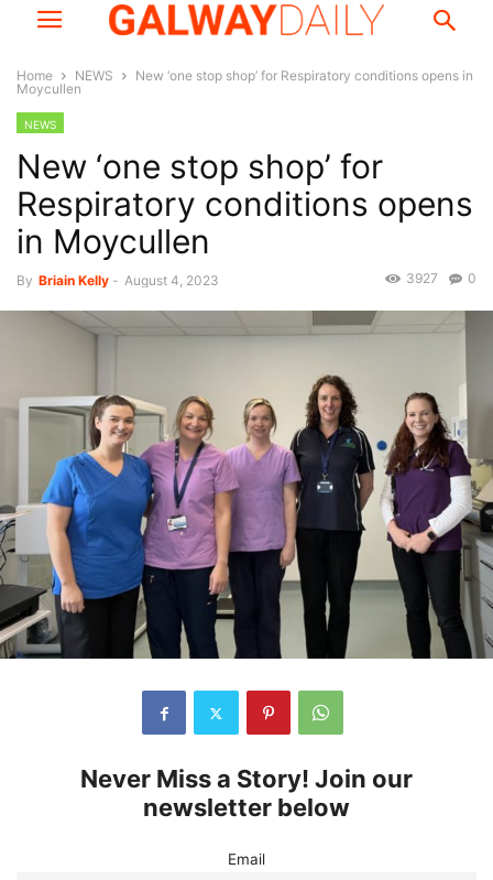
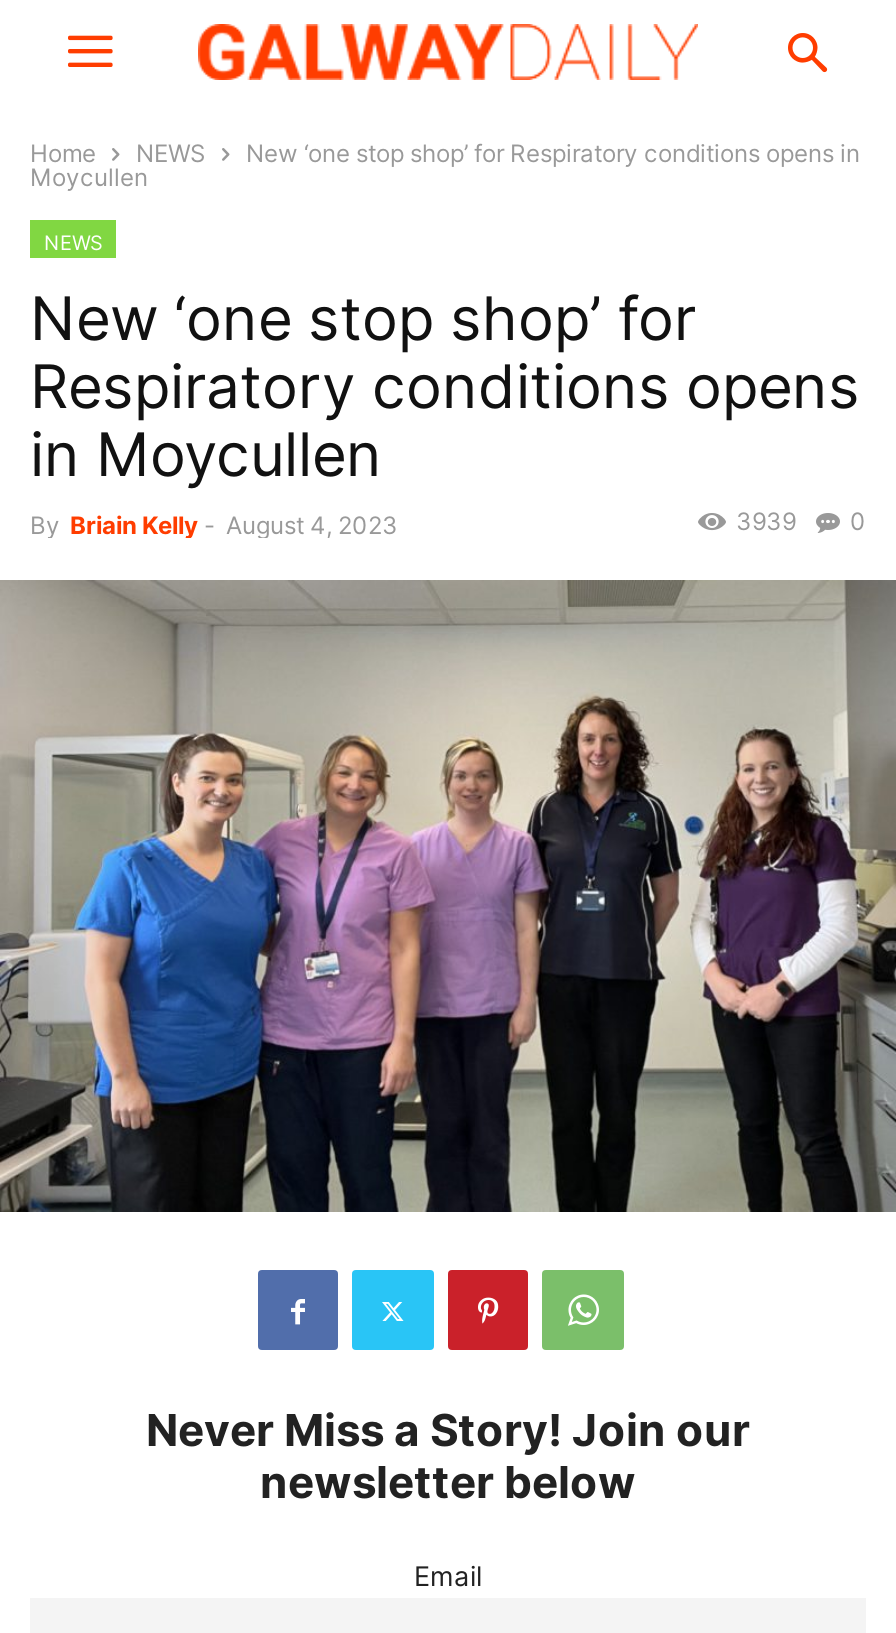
[406,270,476,286] 3927 0 -> [736,506,866,536] 3939 0

